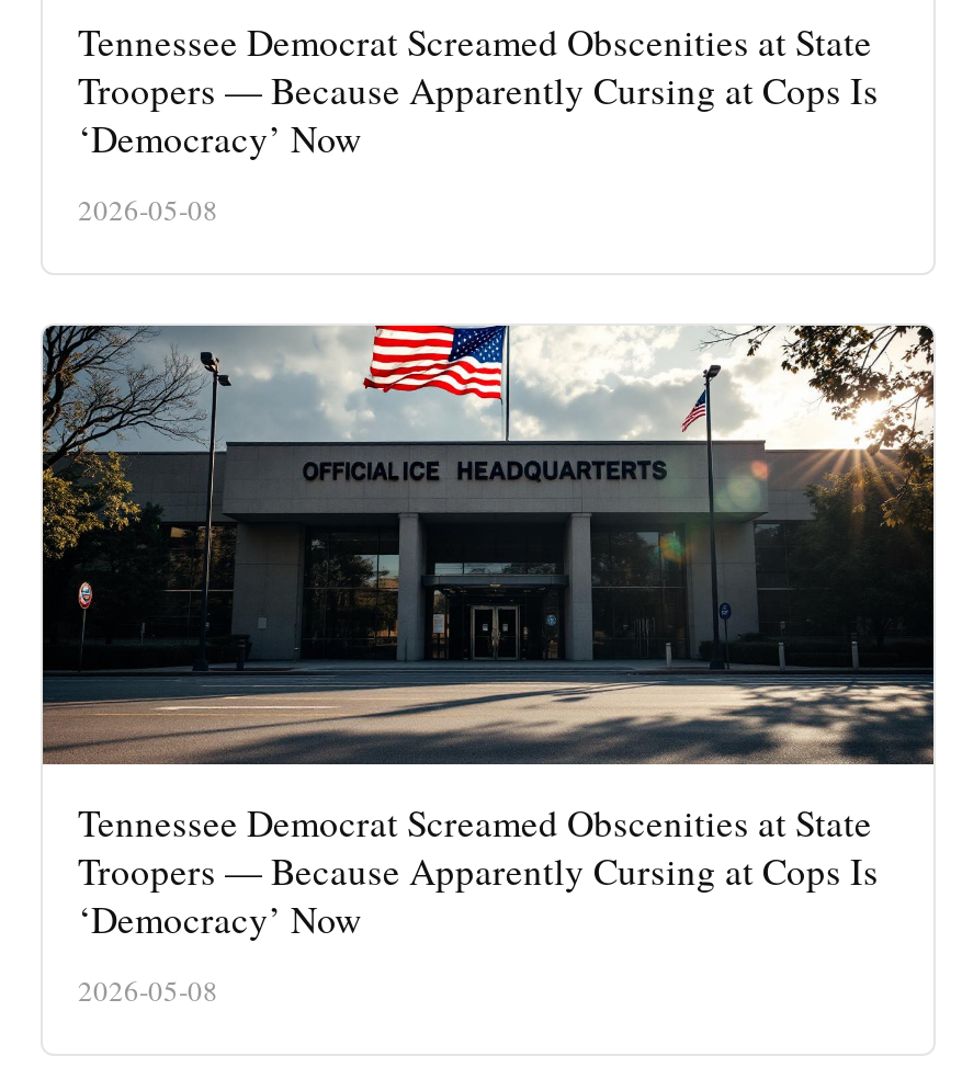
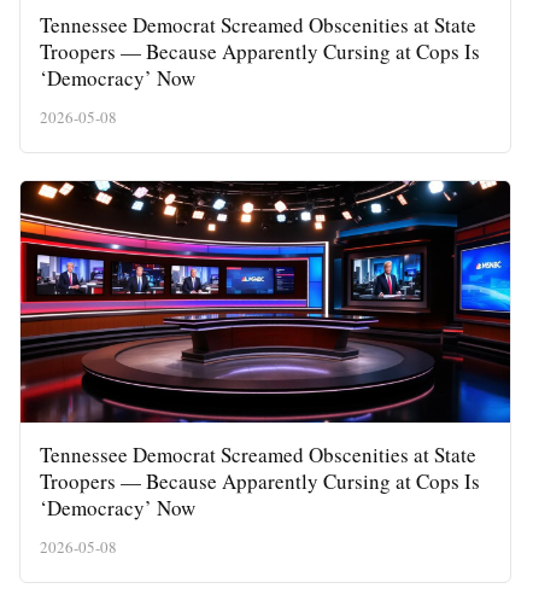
[41,323,936,766] [image] -> [19,180,511,424] [image]

